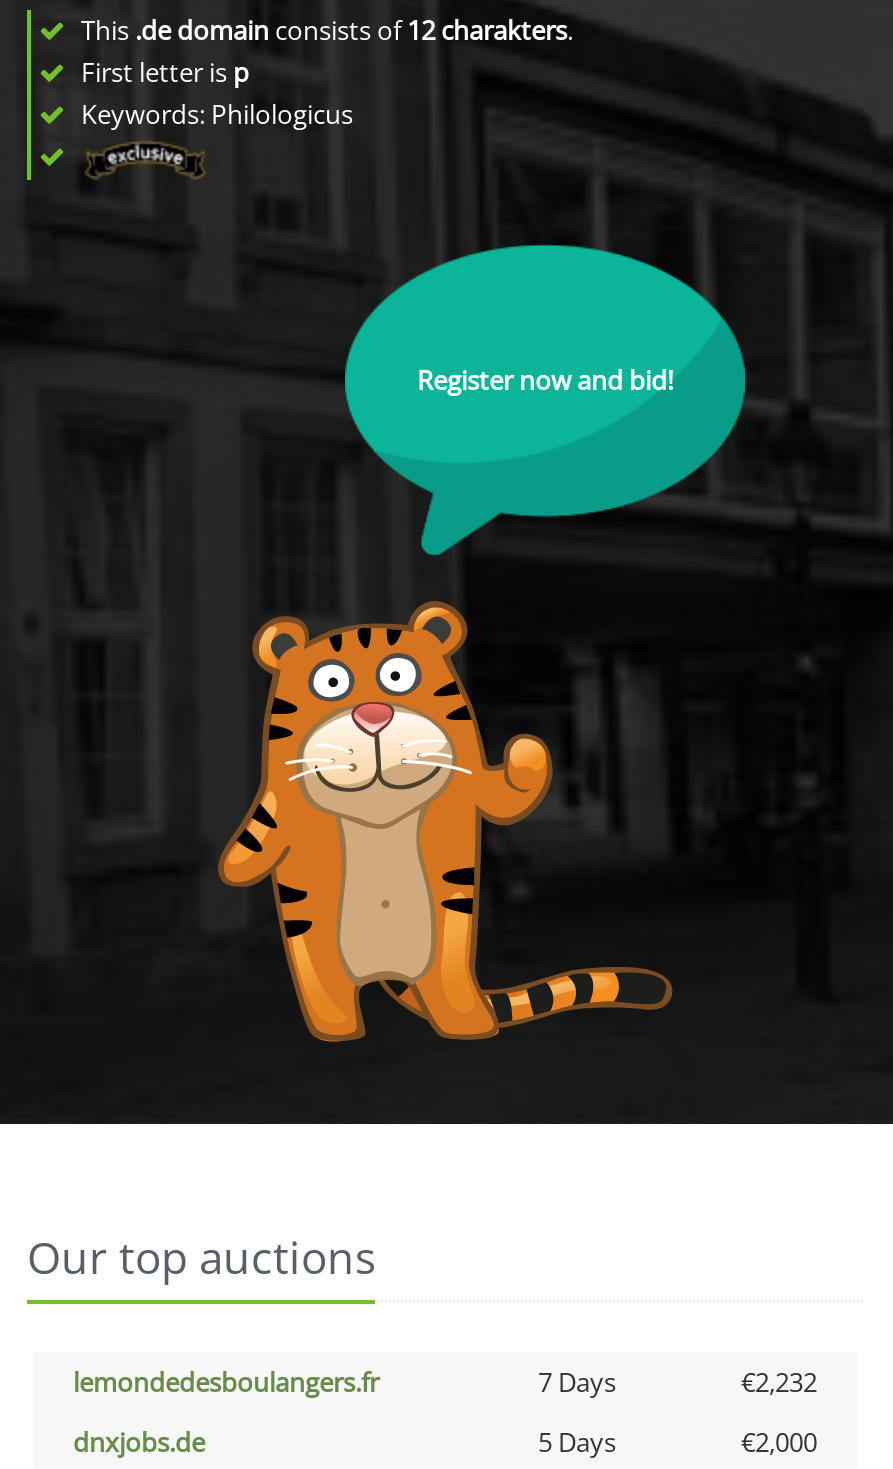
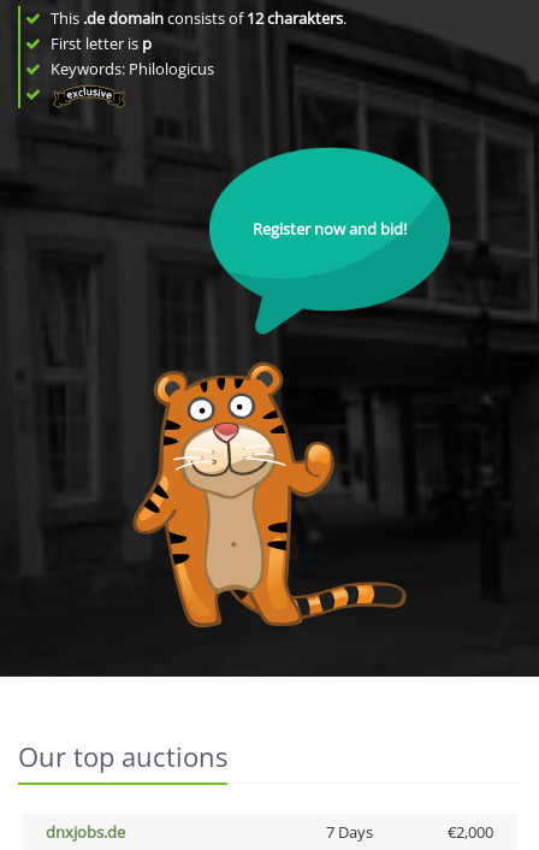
[73,1363,817,1399] lemondedesboulangers.fr | 7 Days | €2,232 -> none
[538,1423,616,1459] 5 Days -> [325,821,372,842] 7 Days

